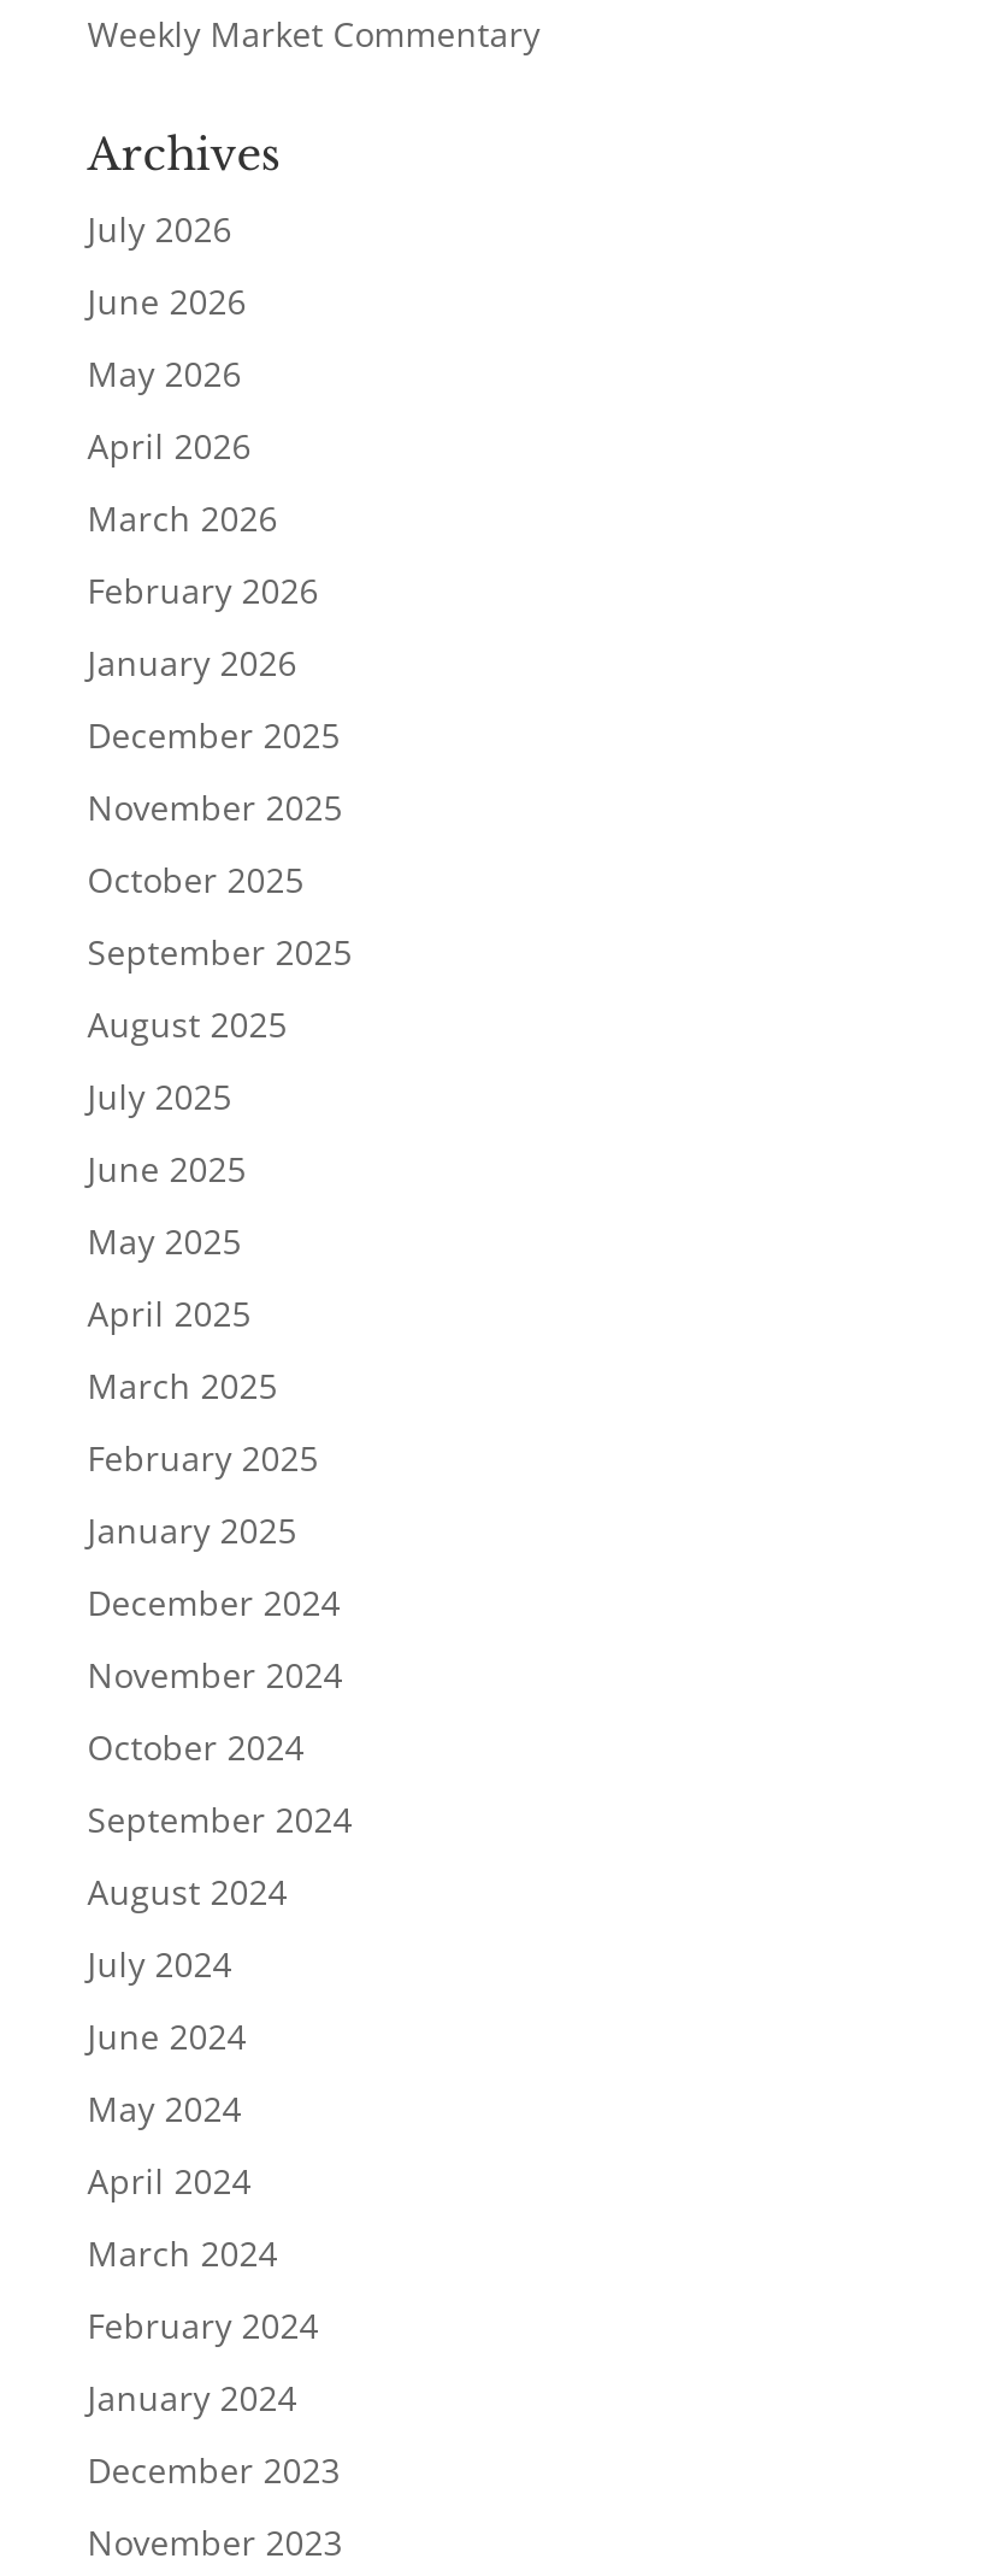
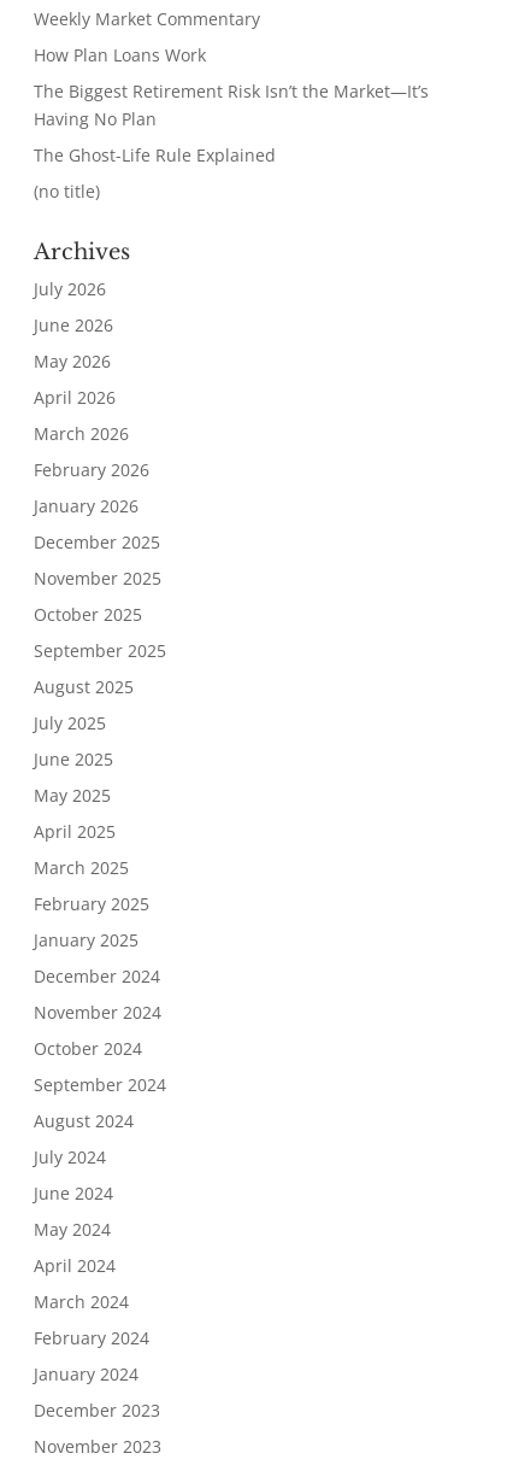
none -> [33,43,428,203] How Plan Loans Work | The Biggest Retirement Risk Isn’t the Market—It’s | Having No Plan | The Ghost-Life Rule Explained | (no title)

